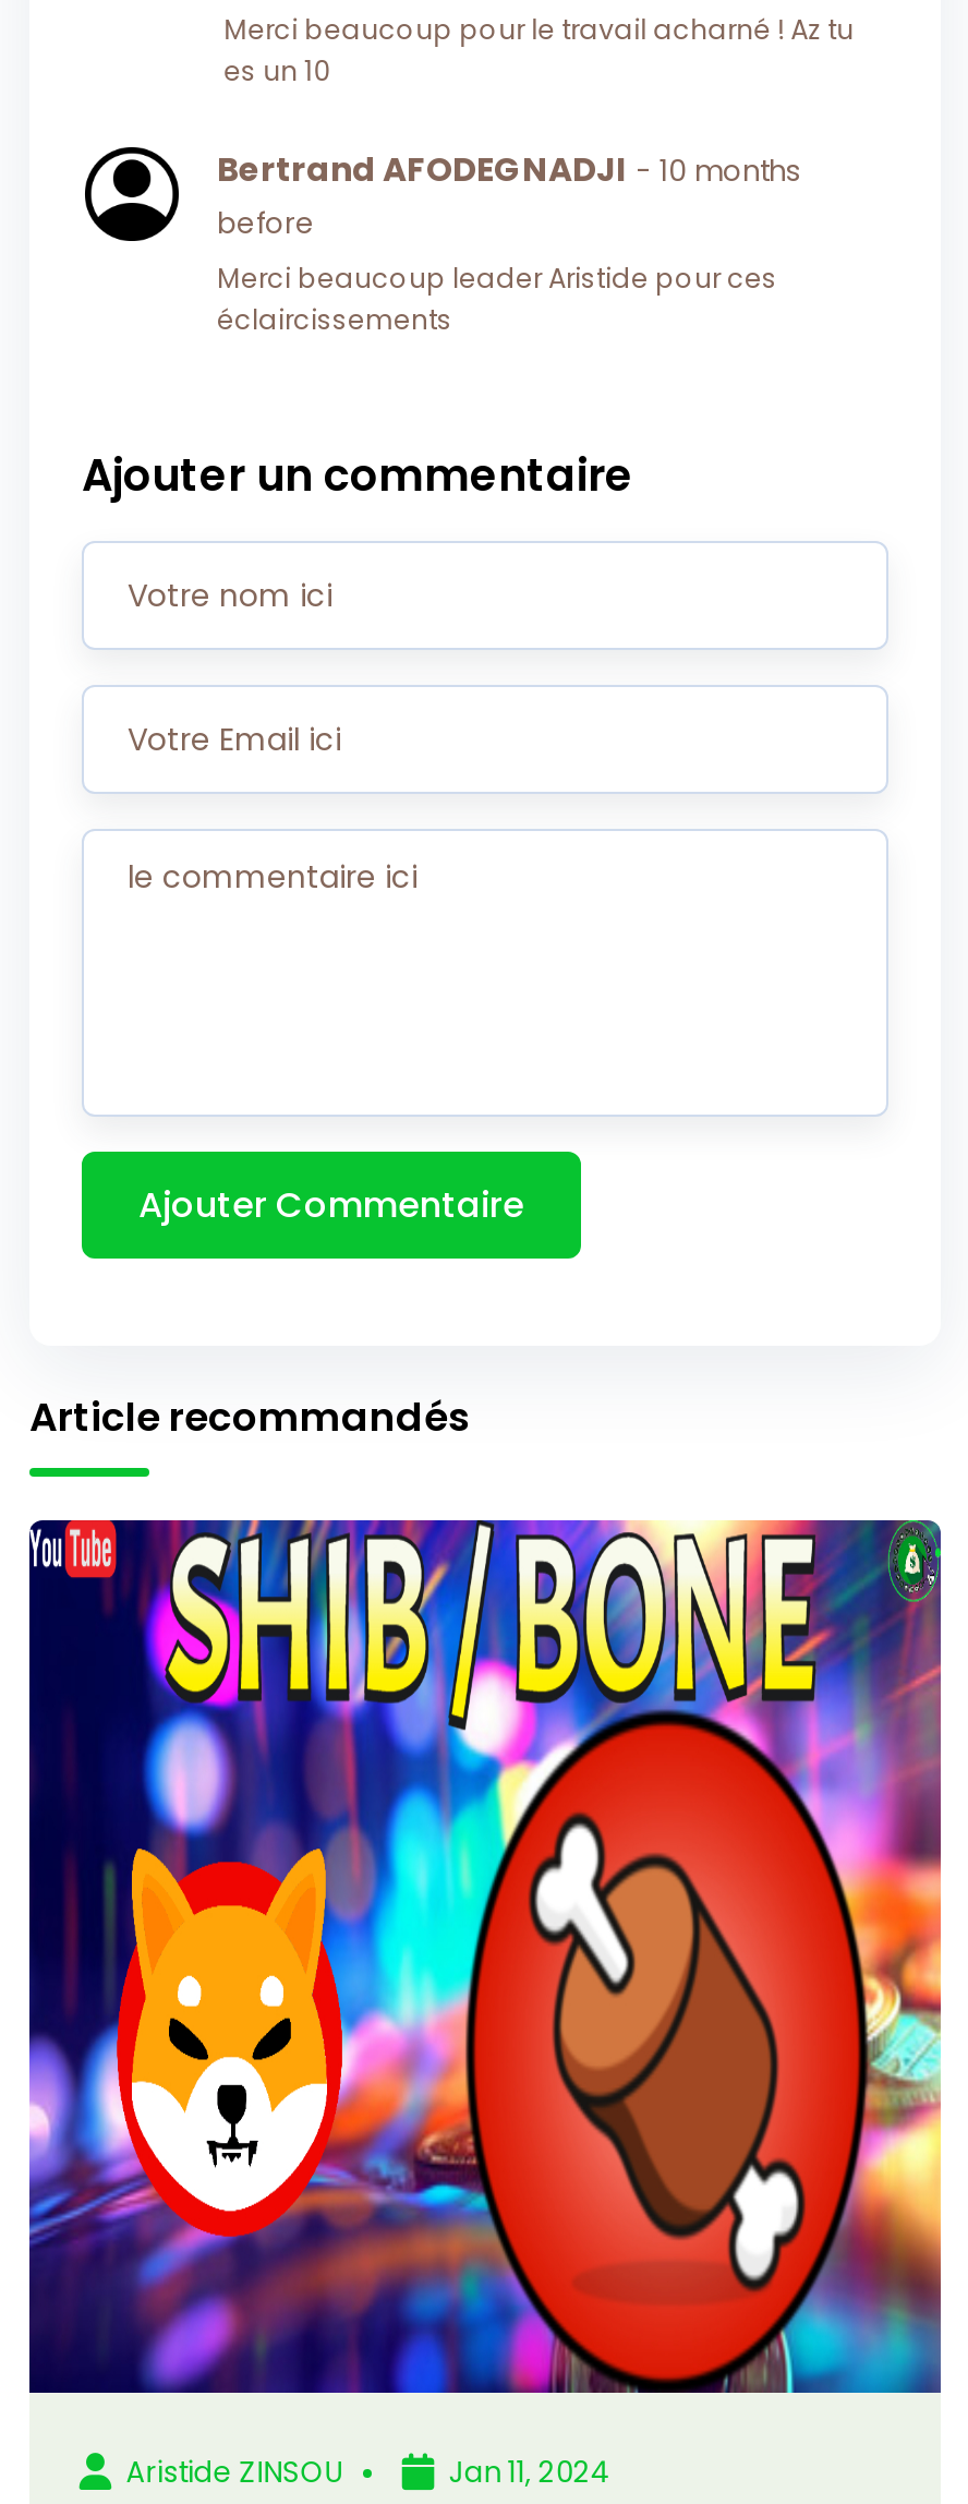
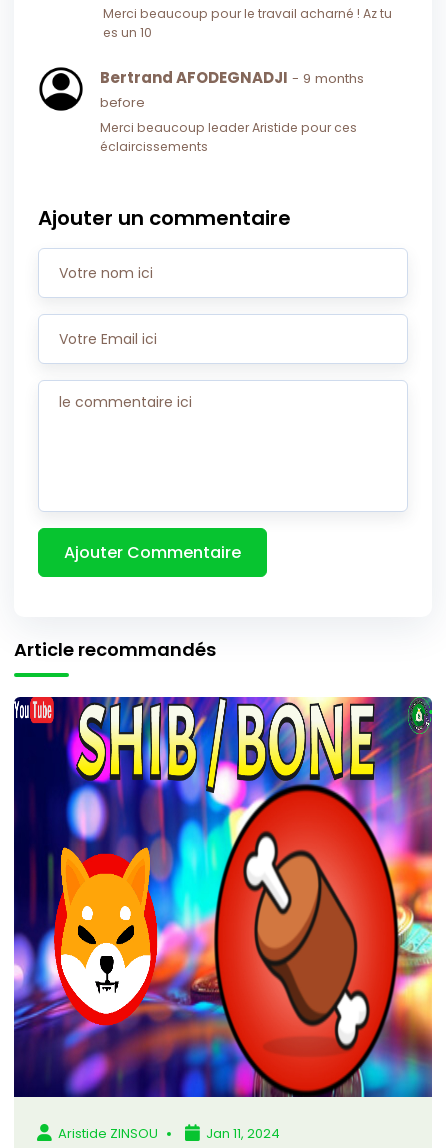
[217,147,801,193] Bertrand AFODEGNADJI - 10 months -> [100,67,364,88] Bertrand AFODEGNADJI - 9 months

